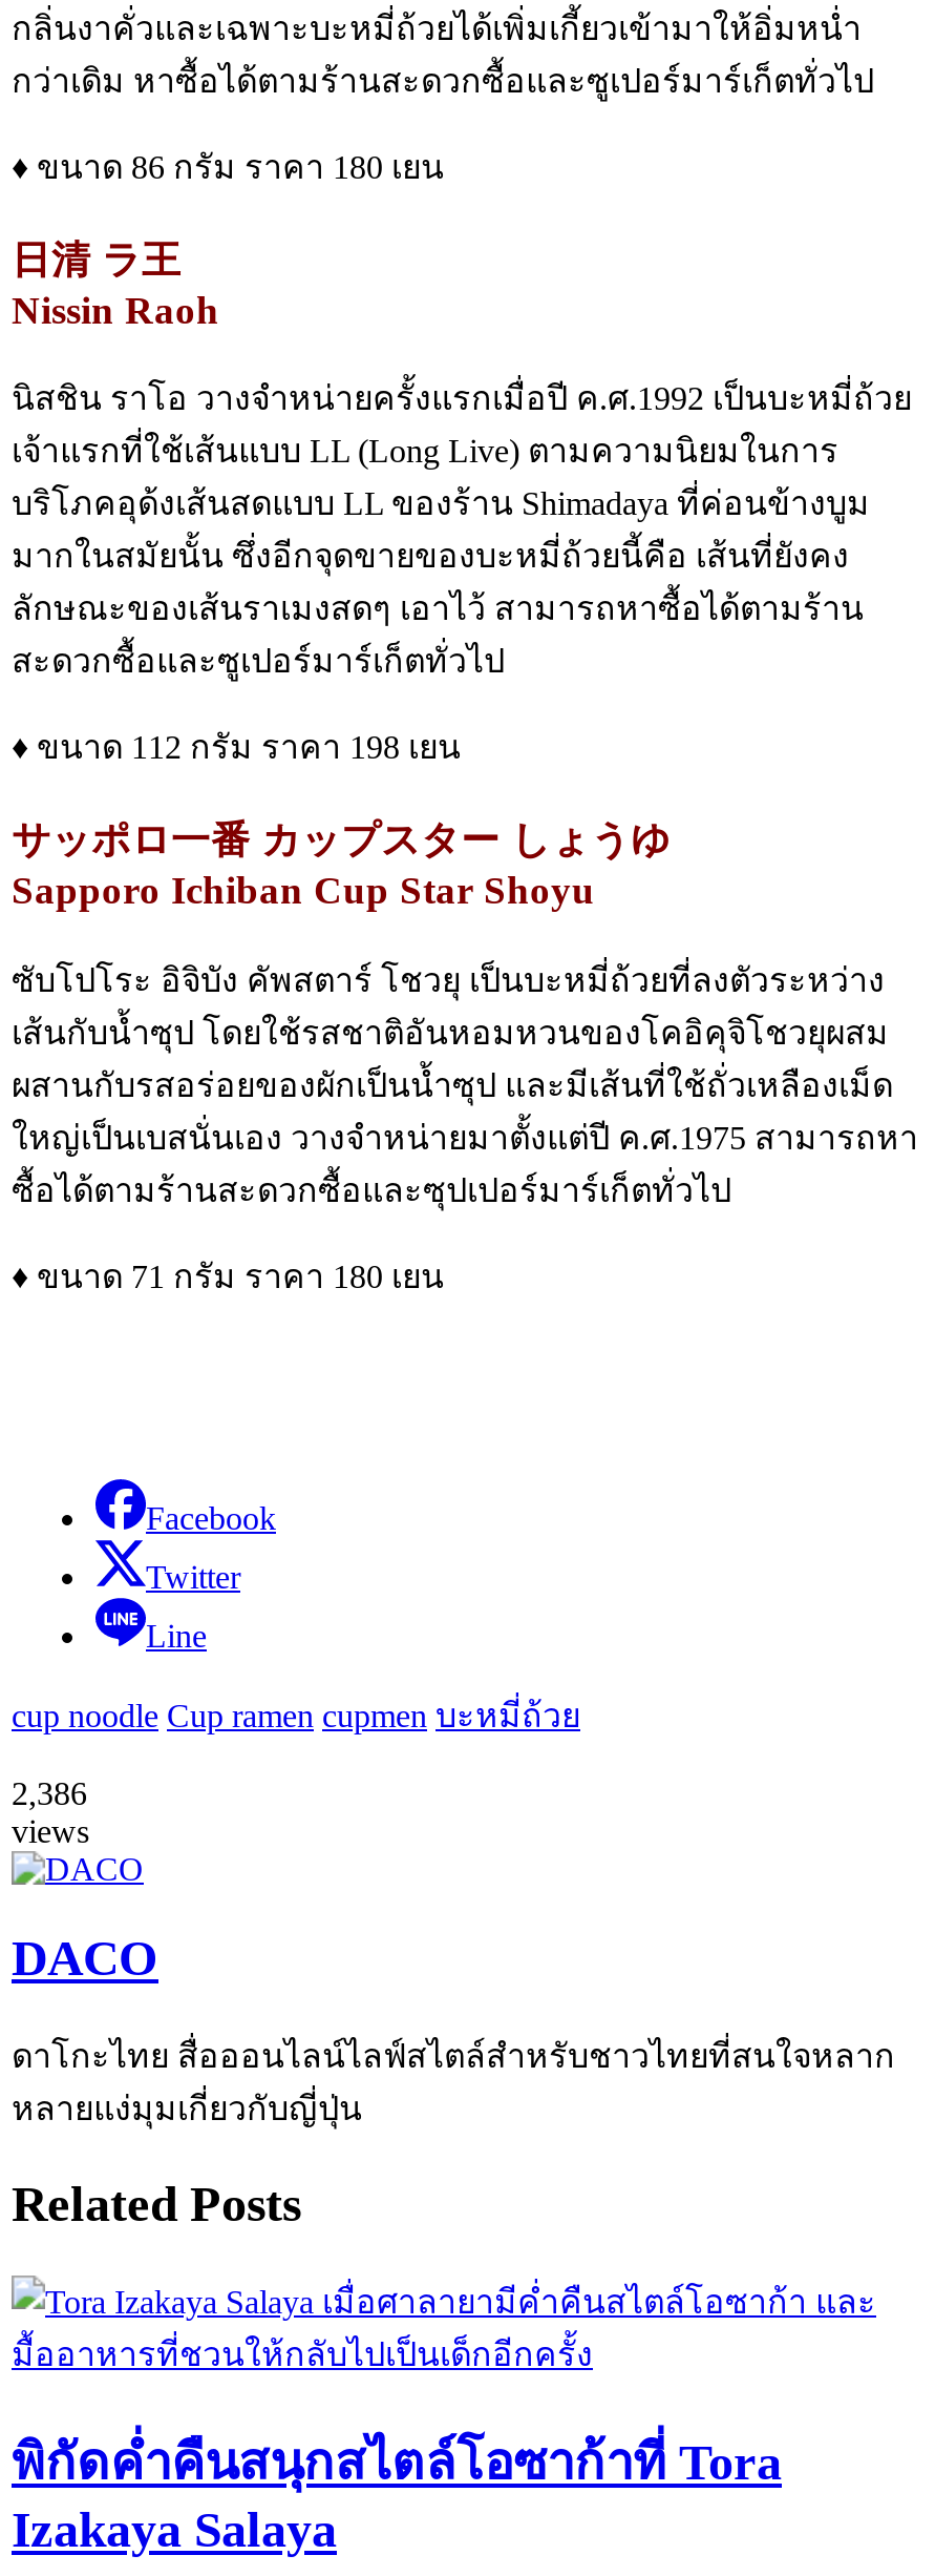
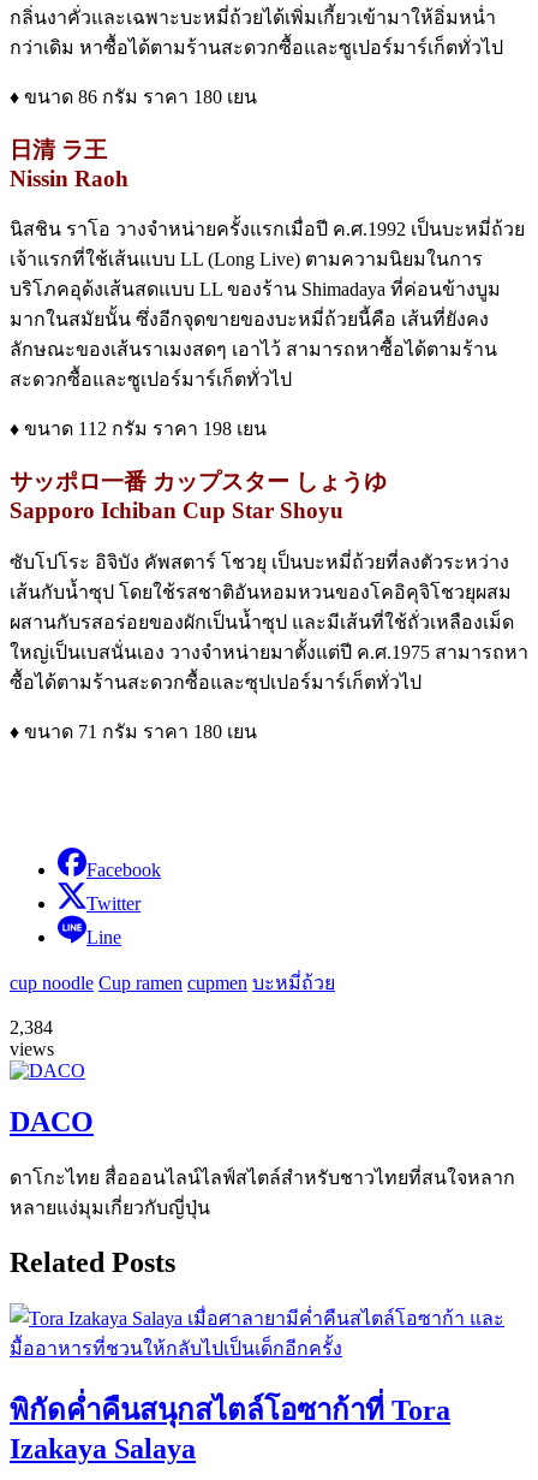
[12,1775,87,1811] 2,386 -> [10,1017,53,1037] 2,384

